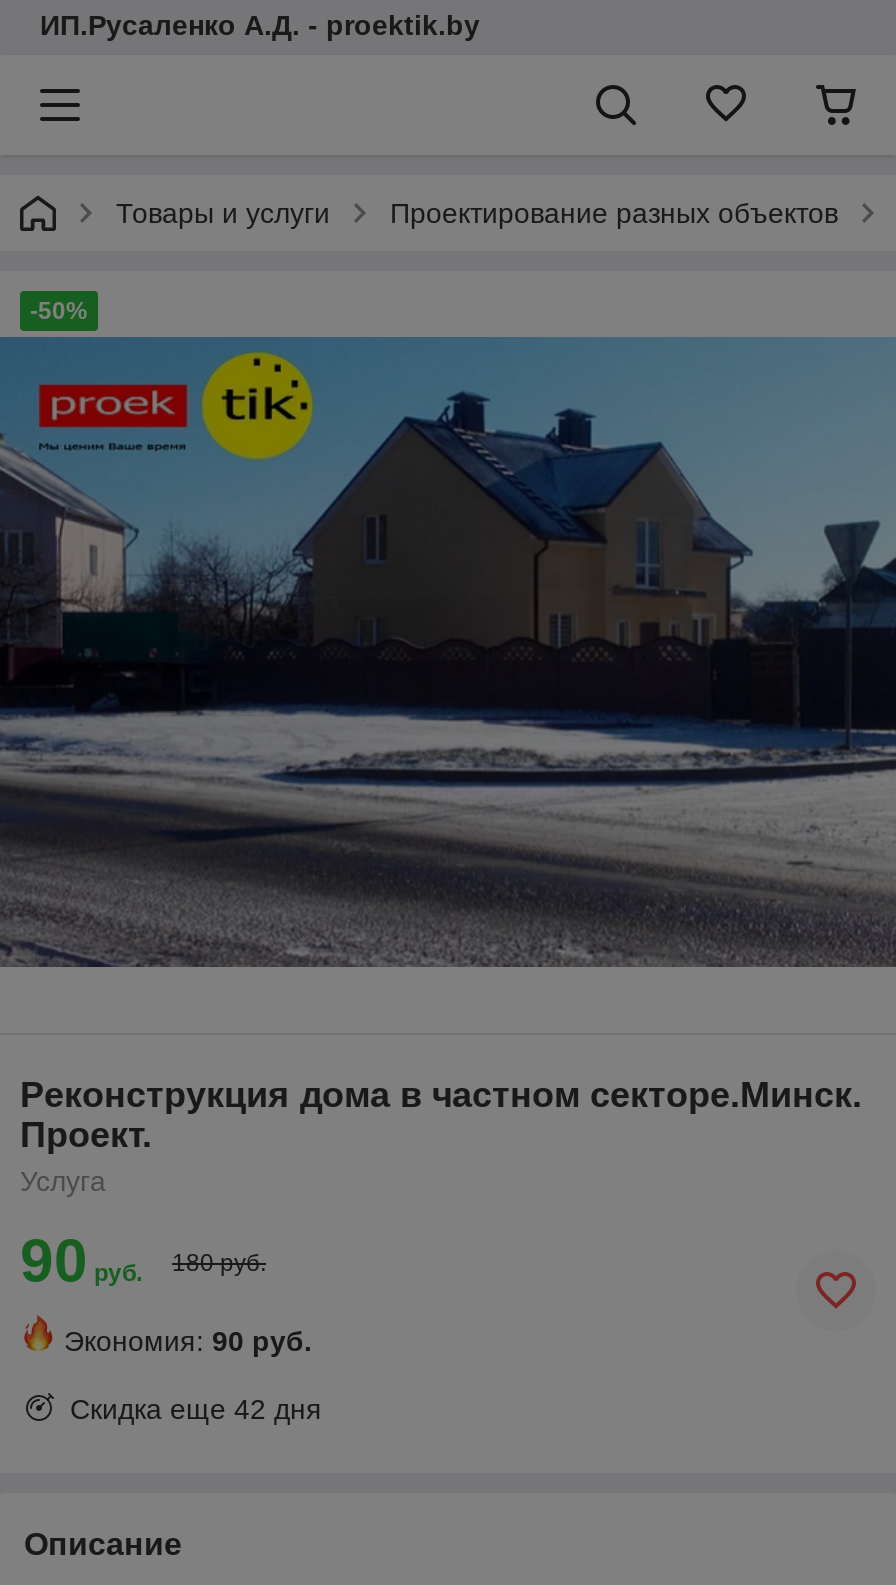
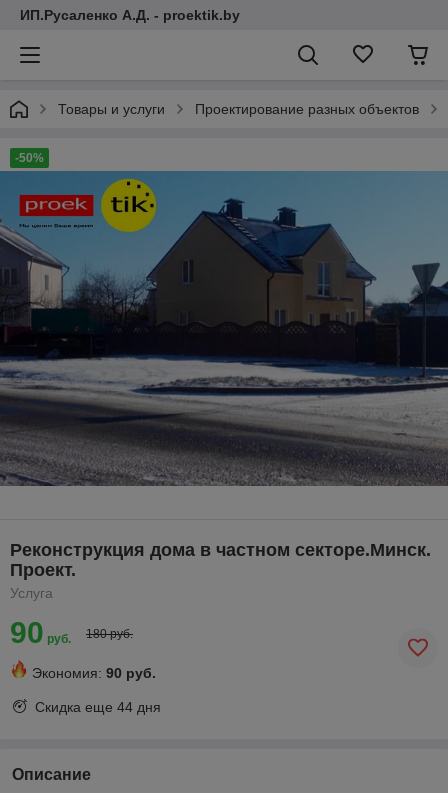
[70,1394,322,1426] Скидка еще 42 дня -> [35,699,161,715] Скидка еще 44 дня

